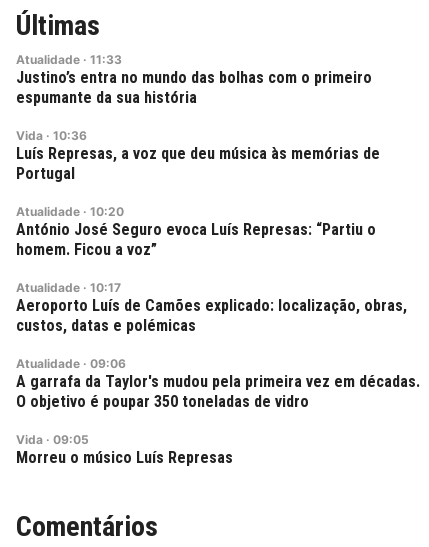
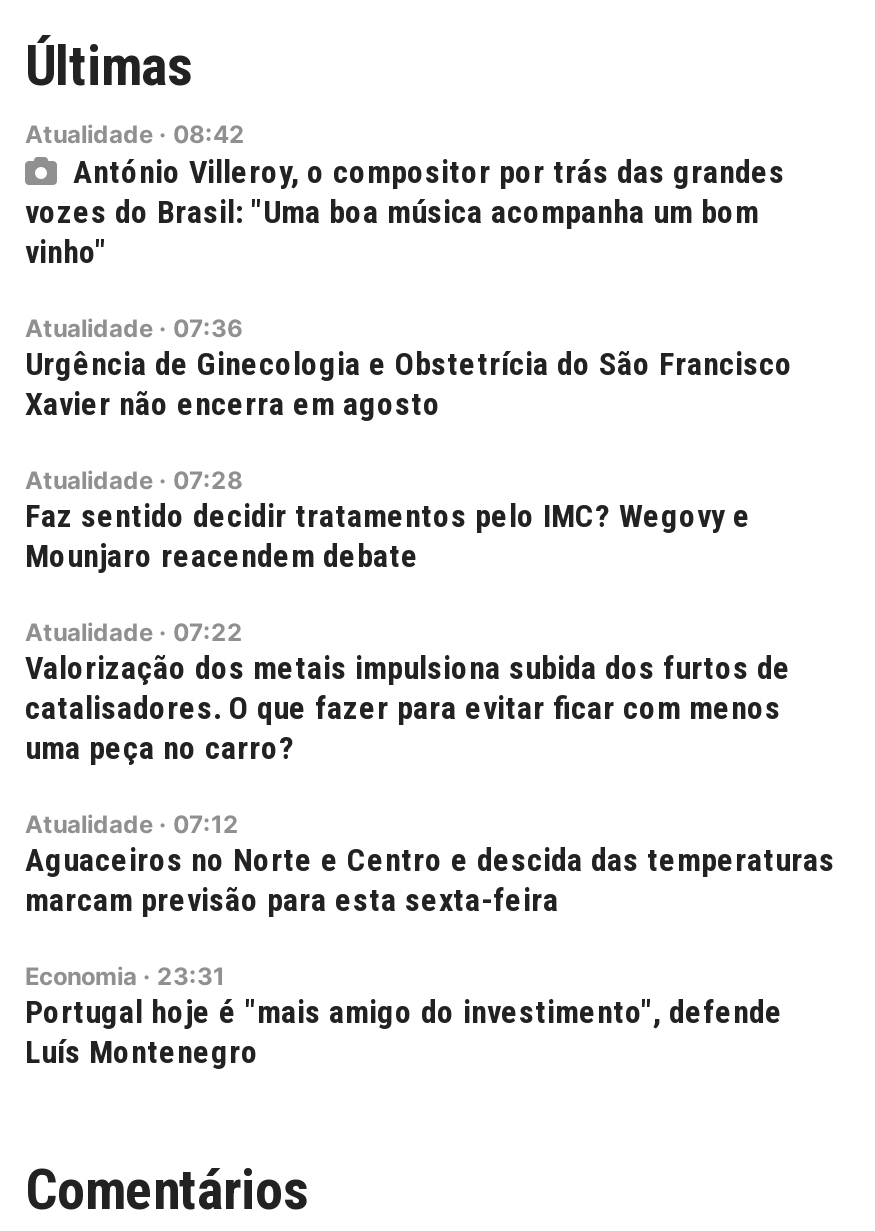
[16,52,372,107] Atualidade · 11:33 | Justino’s entra no mundo das bolhas com o primeiro | espumante da sua história -> [25,120,785,272] Atualidade · 08:42 | António Villeroy, o compositor por trás das grandes | vozes do Brasil: "Uma boa música acompanha um bom | vinho"
[16,128,380,183] Vida · 10:36 | Luís Represas, a voz que deu música às memórias de | Portugal -> [25,314,793,424] Atualidade · 07:36 | Urgência de Ginecologia e Obstetrícia do São Francisco | Xavier não encerra em agosto
[16,204,376,259] Atualidade · 10:20 | António José Seguro evoca Luís Represas: “Partiu o | homem. Ficou a voz” -> [25,466,751,576] Atualidade · 07:28 | Faz sentido decidir tratamentos pelo IMC? Wegovy e | Mounjaro reacendem debate
[16,280,407,335] Atualidade · 10:17 | Aeroporto Luís de Camões explicado: localização, obras, | custos, datas e polémicas -> [25,618,791,768] Atualidade · 07:22 | Valorização dos metais impulsiona subida dos furtos de | catalisadores. O que fazer para evitar ficar com menos | uma peça no carro?
[16,356,420,411] Atualidade · 09:06 | A garrafa da Taylor's mudou pela primeira vez em décadas. | O objetivo é poupar 350 toneladas de vidro -> [25,810,835,920] Atualidade · 07:12 | Aguaceiros no Norte e Centro e descida das temperaturas | marcam previsão para esta sexta-feira
[16,432,233,467] Vida · 09:05 | Morreu o músico Luís Represas -> [25,962,783,1072] Economia · 23:31 | Portugal hoje é "mais amigo do investimento", defende | Luís Montenegro

